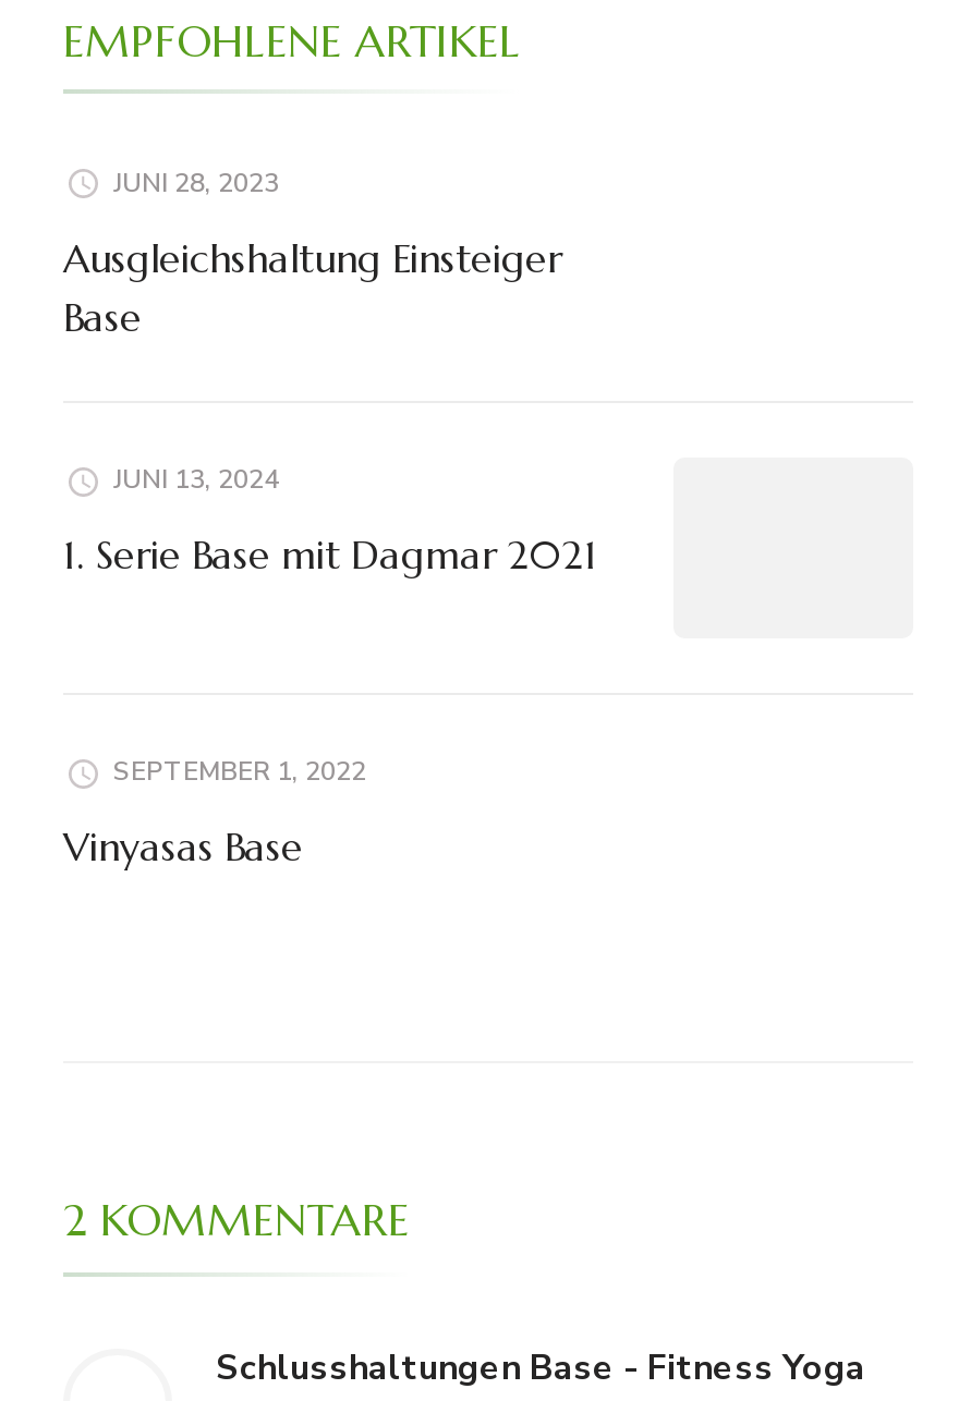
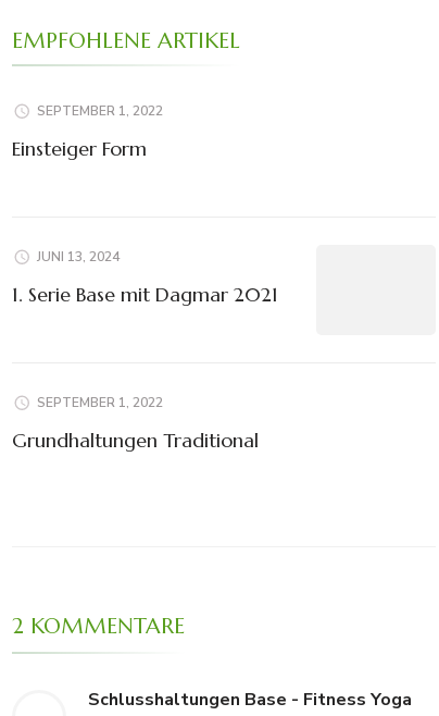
[113,165,279,200] JUNI 28, 2023 -> [37,102,163,119] SEPTEMBER 1, 2022
[63,232,562,341] Ausgleichshaltung Einsteiger | Base -> [12,136,147,161] Einsteiger Form
[63,822,303,872] Vinyasas Base -> [12,427,259,452] Grundhaltungen Traditional

